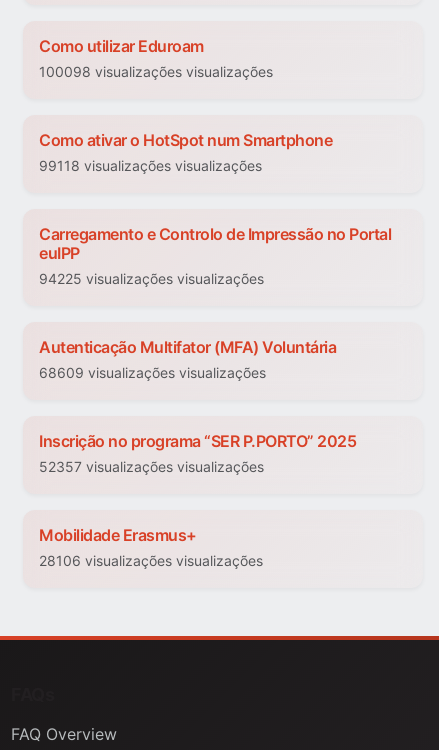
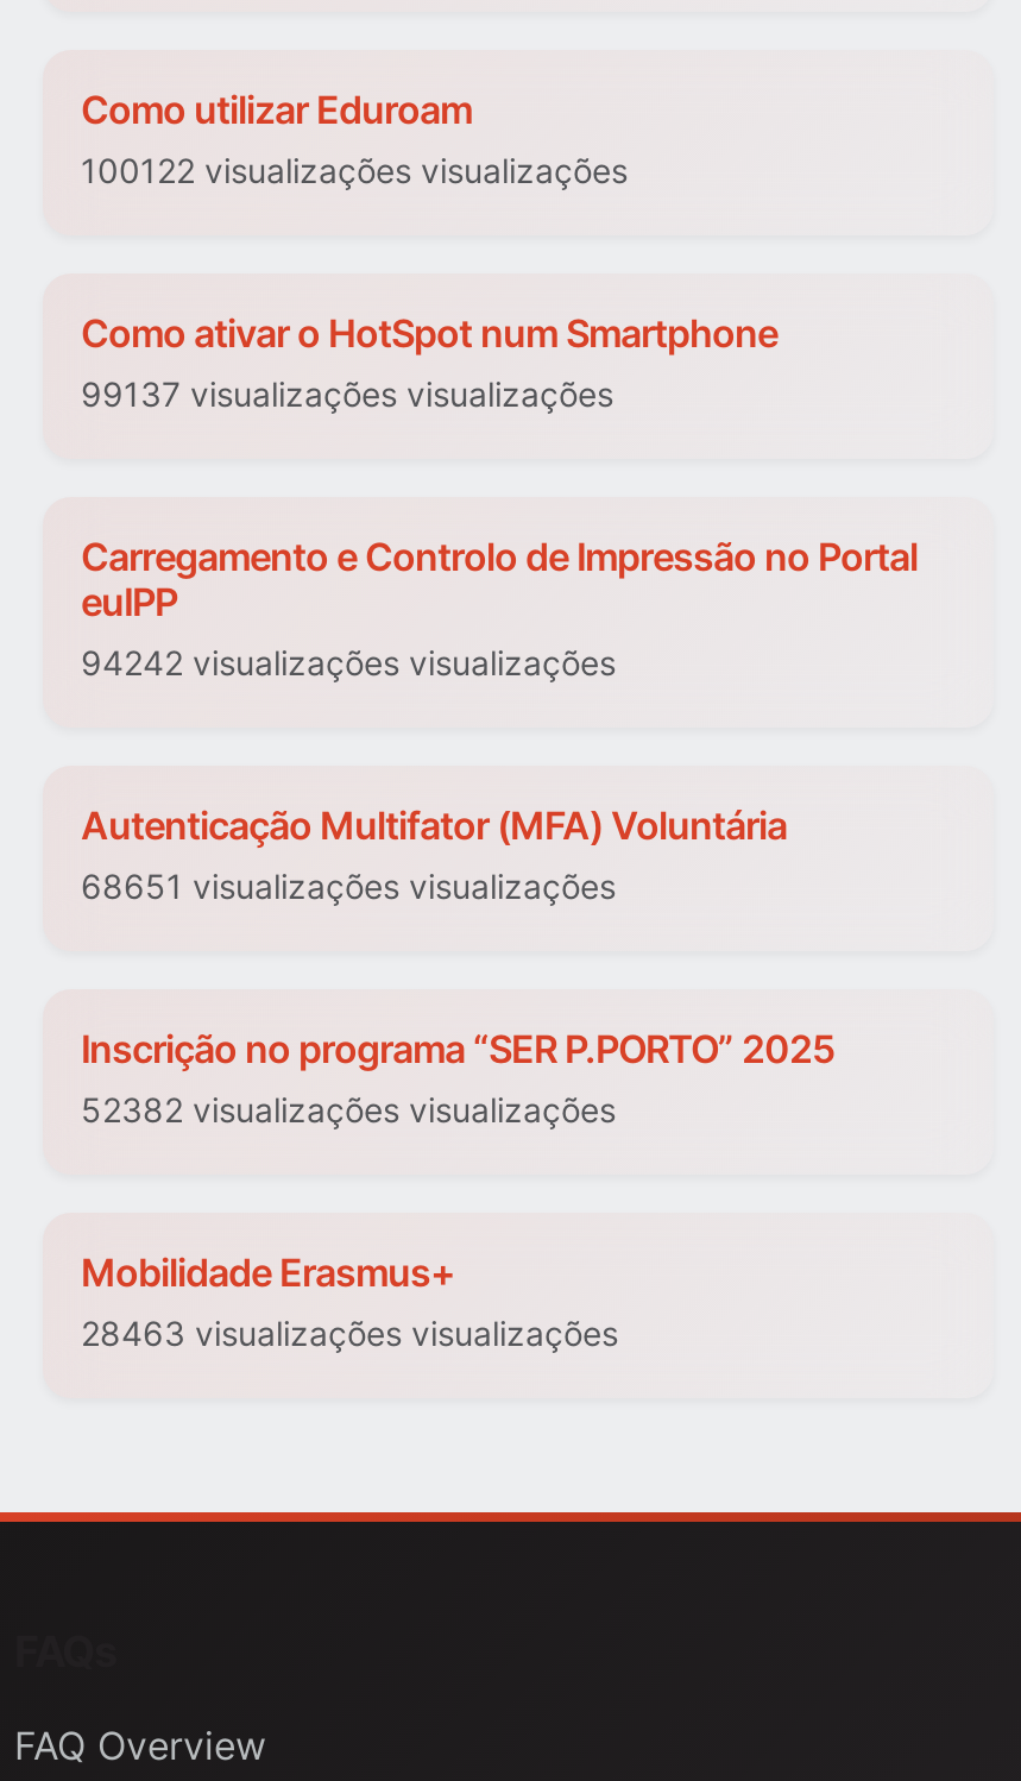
[39,63,273,80] 100098 visualizações visualizações -> [81,151,628,191] 100122 visualizações visualizações
[39,157,262,174] 99118 visualizações visualizações -> [81,375,613,415] 99137 visualizações visualizações
[39,270,264,287] 94225 visualizações visualizações -> [81,643,616,684] 94242 visualizações visualizações
[39,364,266,381] 68609 visualizações visualizações -> [81,867,616,907] 68651 visualizações visualizações
[39,458,264,475] 52357 visualizações visualizações -> [81,1090,616,1131] 52382 visualizações visualizações
[39,552,263,569] 28106 visualizações visualizações -> [81,1314,618,1354] 28463 visualizações visualizações

